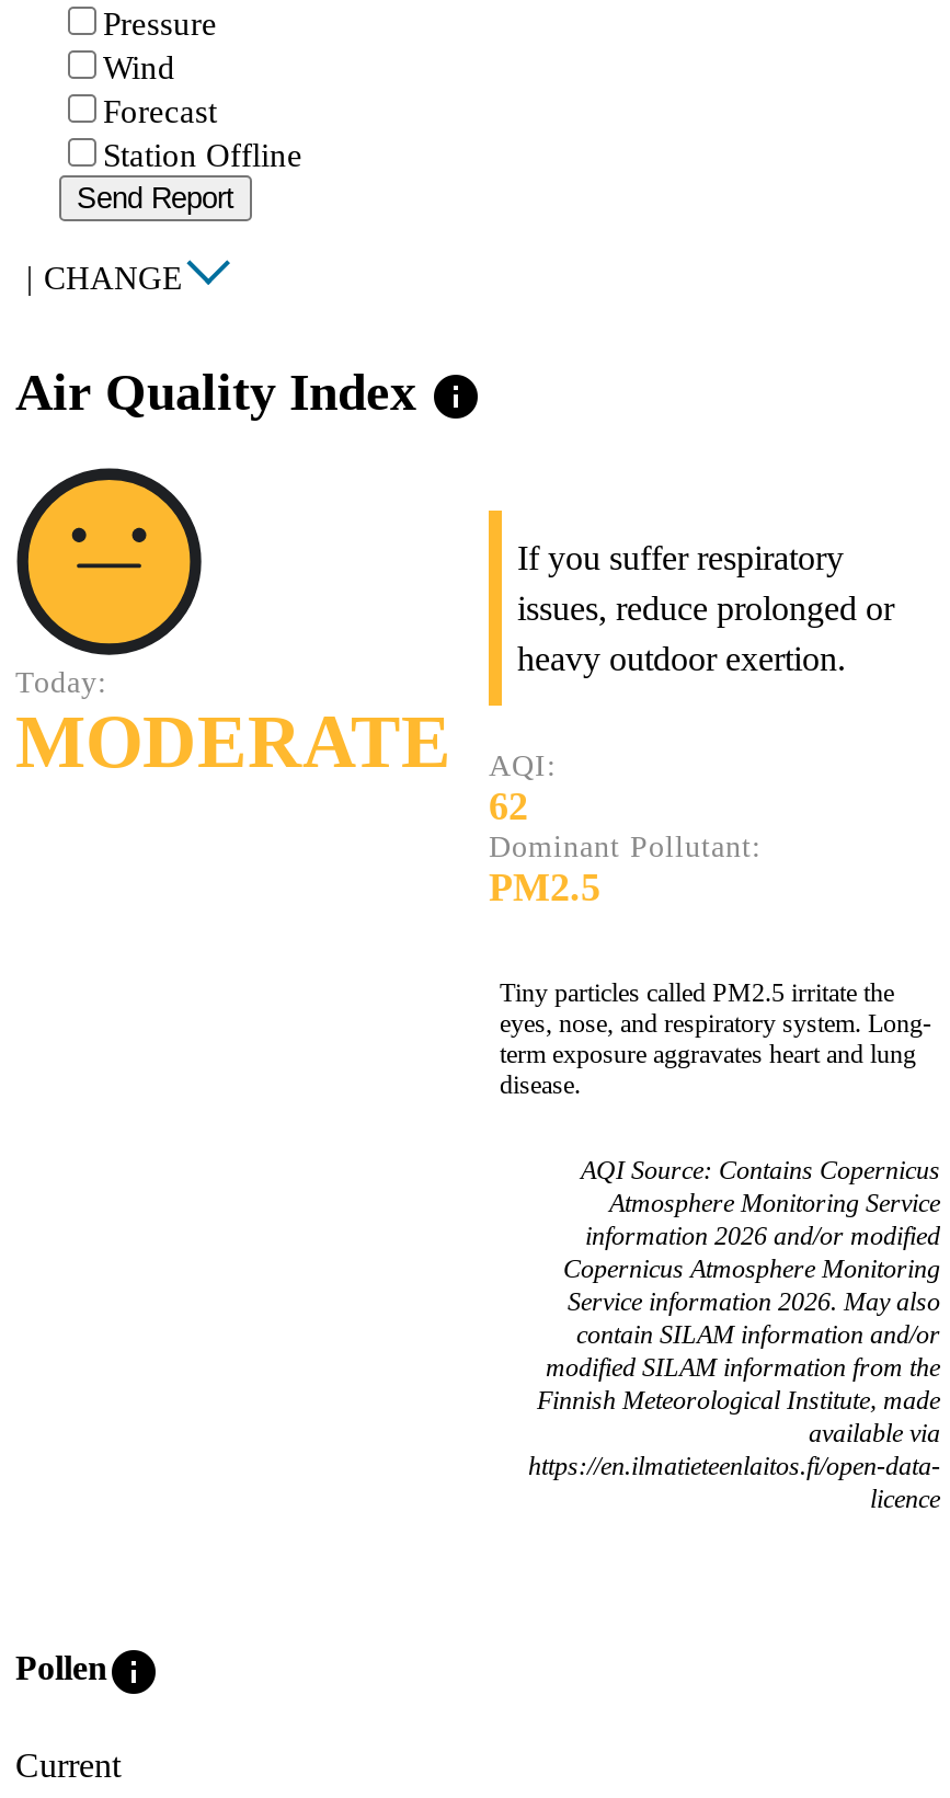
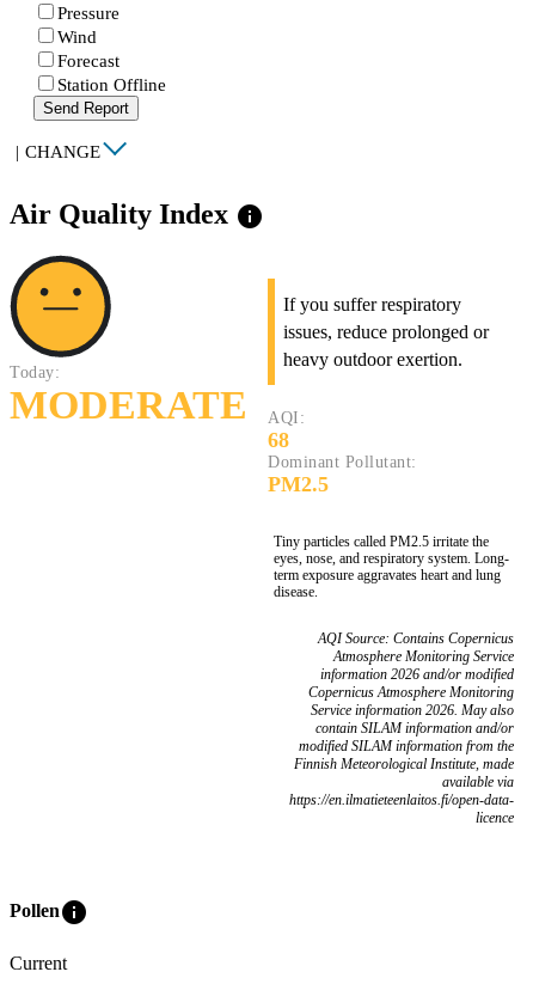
[489,785,528,829] 62 -> [268,428,289,452] 68

